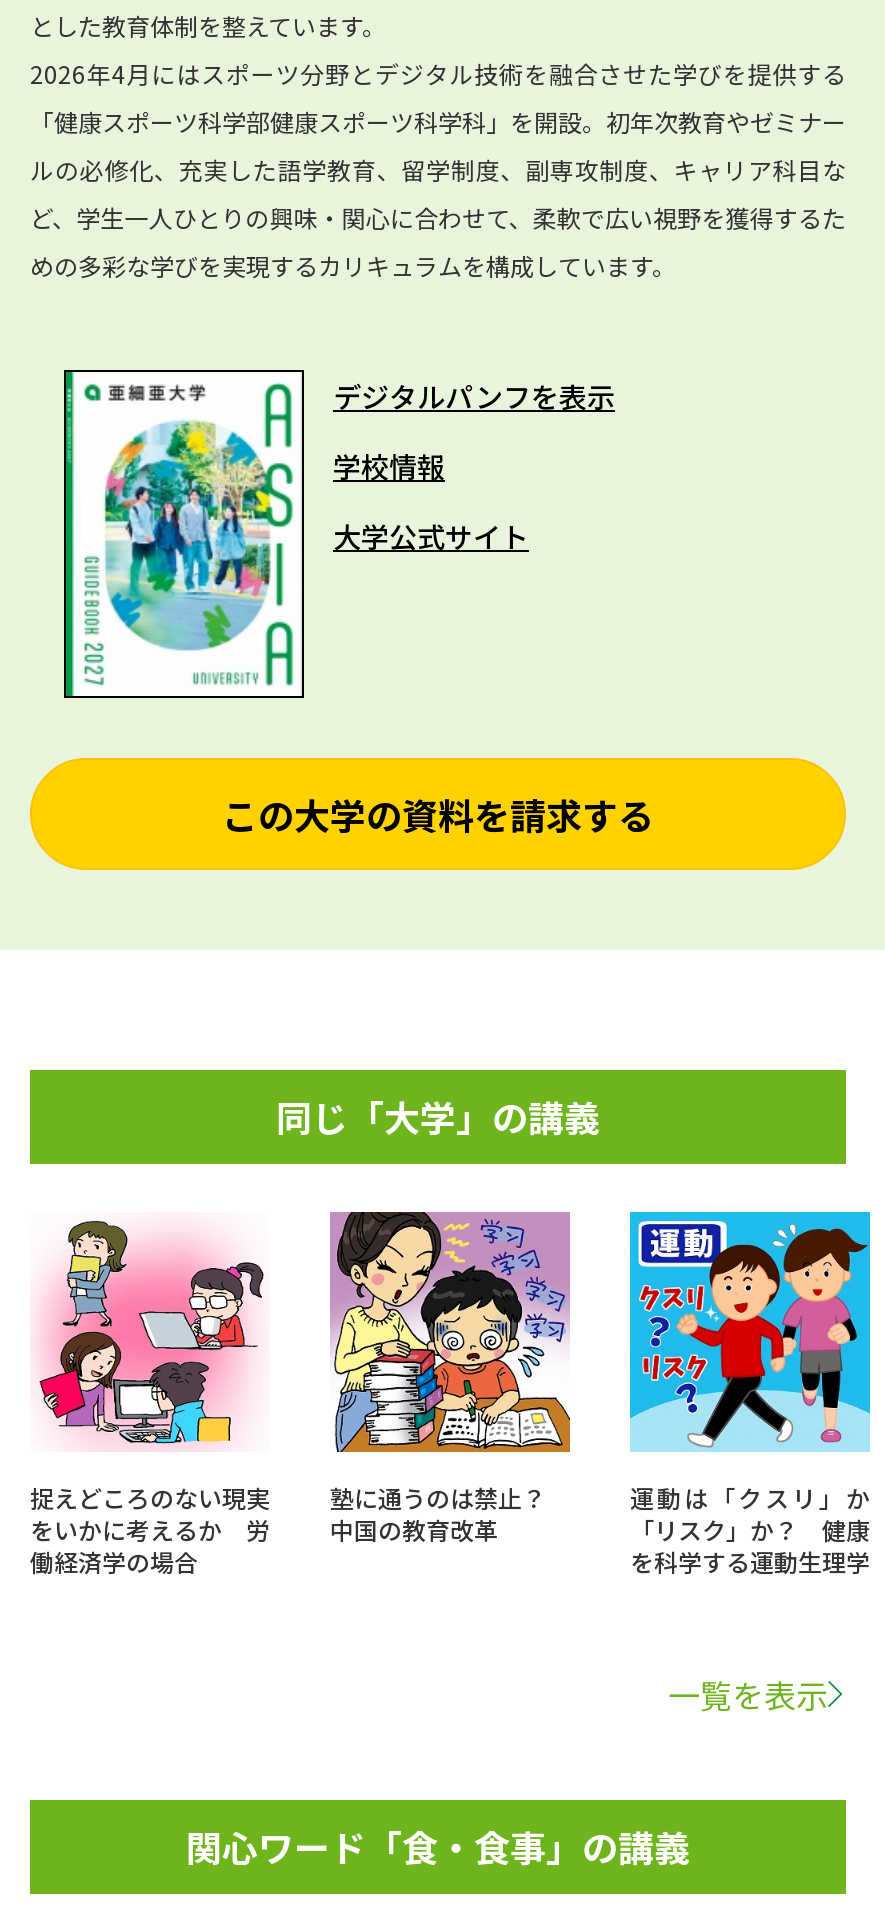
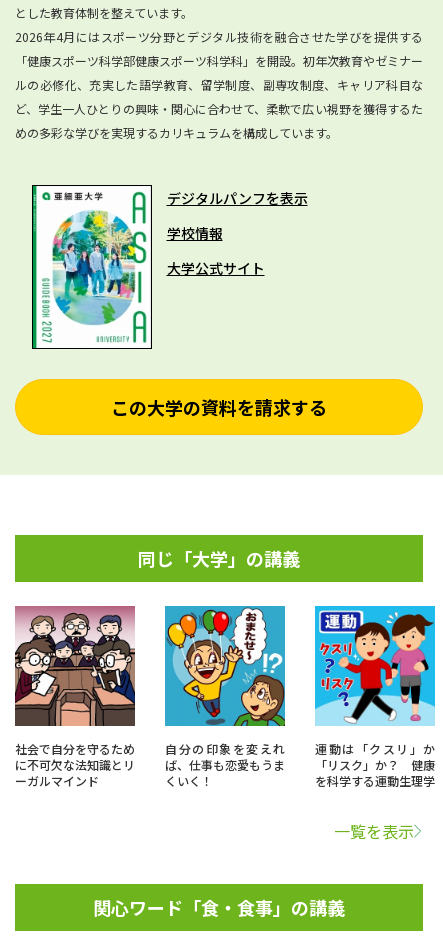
[30,1212,270,1578] [image] | 捉えどころのない現実 | をいかに考えるか 労 | 働経済学の場合 -> [14,605,136,789] [image] | 社会で自分を守るため | に不可欠な法知識とリ | ーガルマインド
[330,1210,572,1546] [image] | 塾に通うのは禁止？ | 中国の教育改革 -> [164,605,286,789] [image] | 自分の印象を変えれ | ば、仕事も恋愛もうま | くいく！

